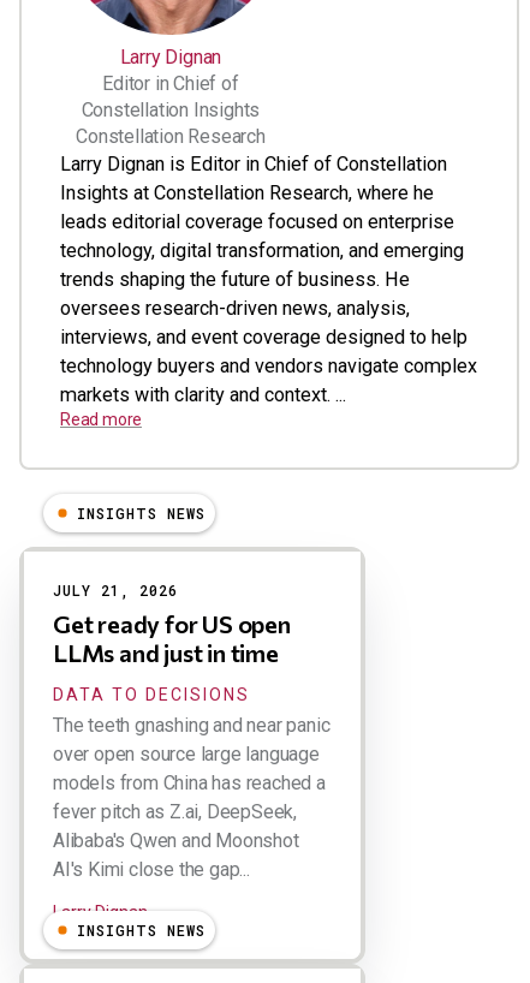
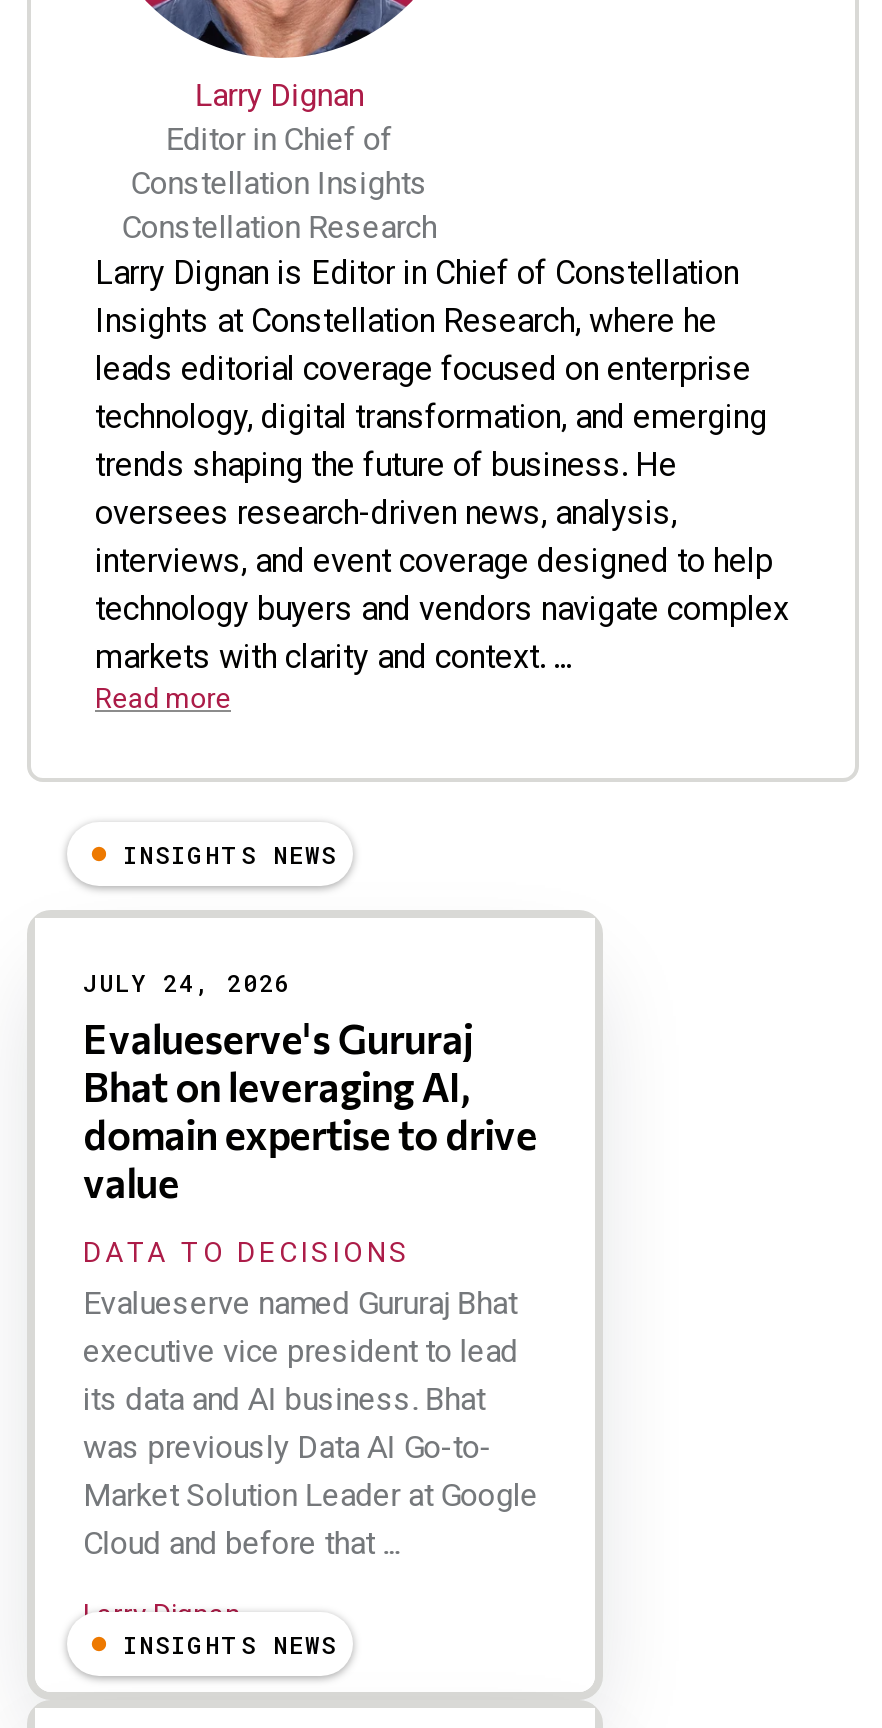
[53,580,291,667] JULY 21, 2026 | Get ready for US open | LLMs and just in time -> [83,966,537,1206] JULY 24, 2026 | Evalueserve's Gururaj | Bhat on leveraging AI, | domain expertise to drive | value
[53,714,330,881] The teeth gnashing and near panic | over open source large language | models from China has reached a | fever pitch as Z.ai, DeepSeek, | Alibaba's Qwen and Moonshot | AI's Kimi close the gap... -> [83,1284,538,1562] Evalueserve named Gururaj Bhat | executive vice president to lead | its data and AI business. Bhat | was previously Data AI Go-to- | Market Solution Leader at Google | Cloud and before that ...

